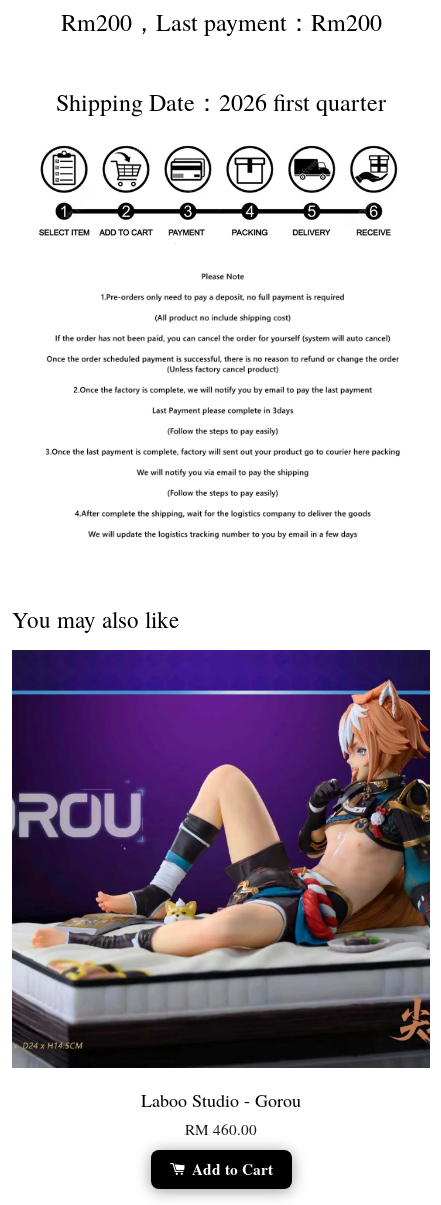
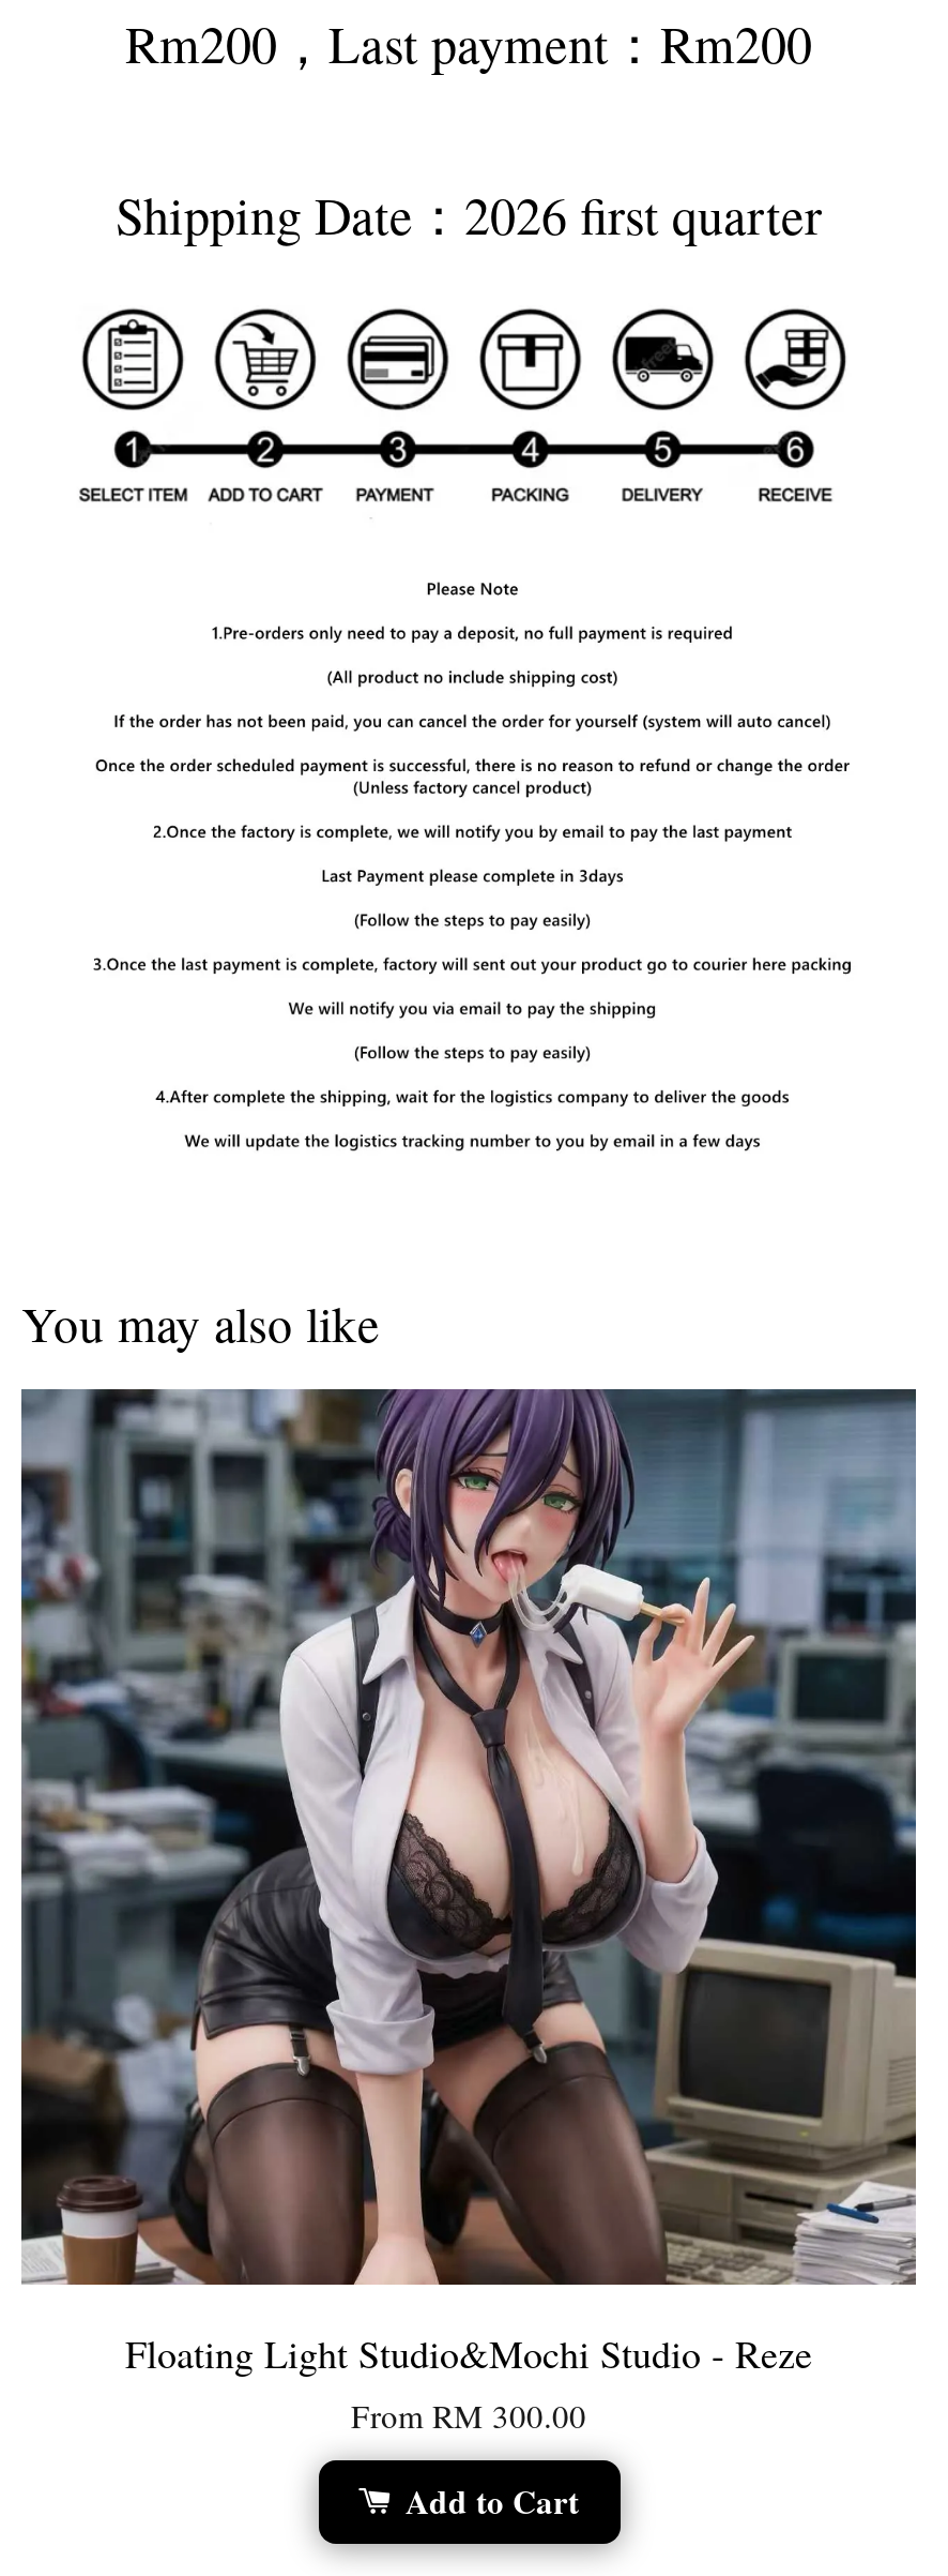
[11,649,431,1139] [image] | Laboo Studio - Gorou | RM 460.00 -> [19,1387,918,2437] [image] | Floating Light Studio&Mochi Studio - Reze | From RM 300.00

